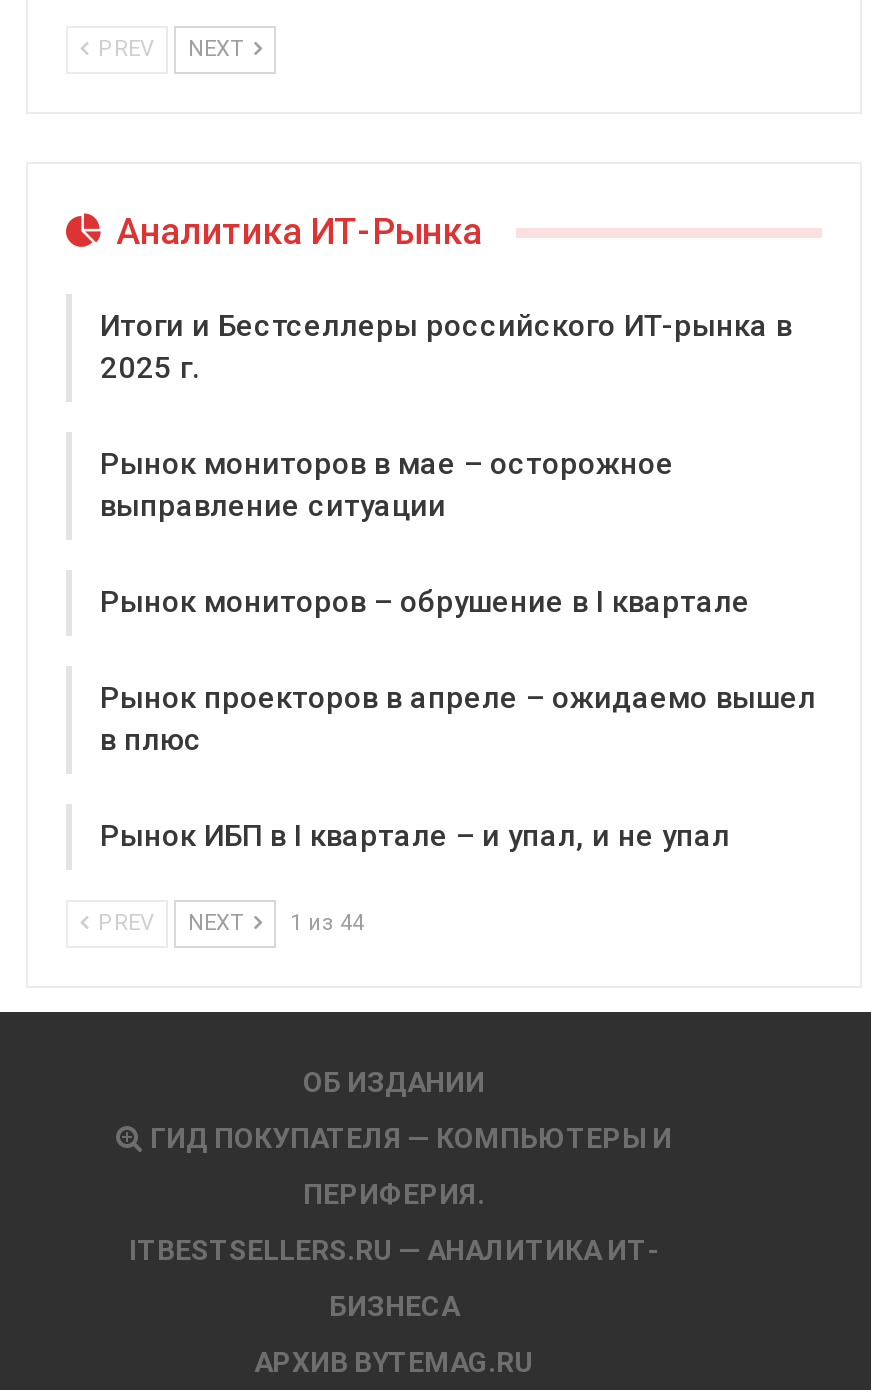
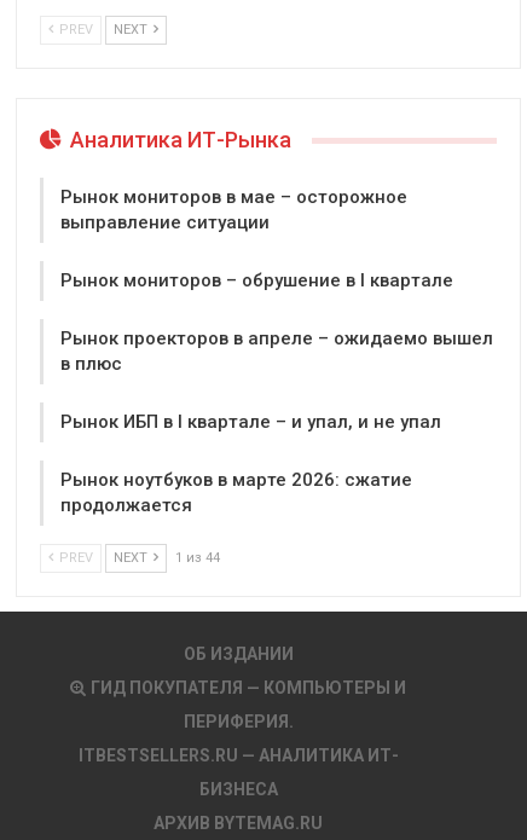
[100,308,792,386] Итоги и Бестселлеры российского ИТ-рынка в | 2025 г. -> none
moved [100,446,816,854] -> [60,186,493,433]: Рынок мониторов в мае – осторожное | выправление ситуации | Рынок мониторов – обрушение в I квартале | Рынок проекторов в апреле – ожидаемо вышел | в плюс | Рынок ИБП в I квартале – и упал, и не упал
none -> [60,469,412,516] Рынок ноутбуков в марте 2026: сжатие | продолжается

